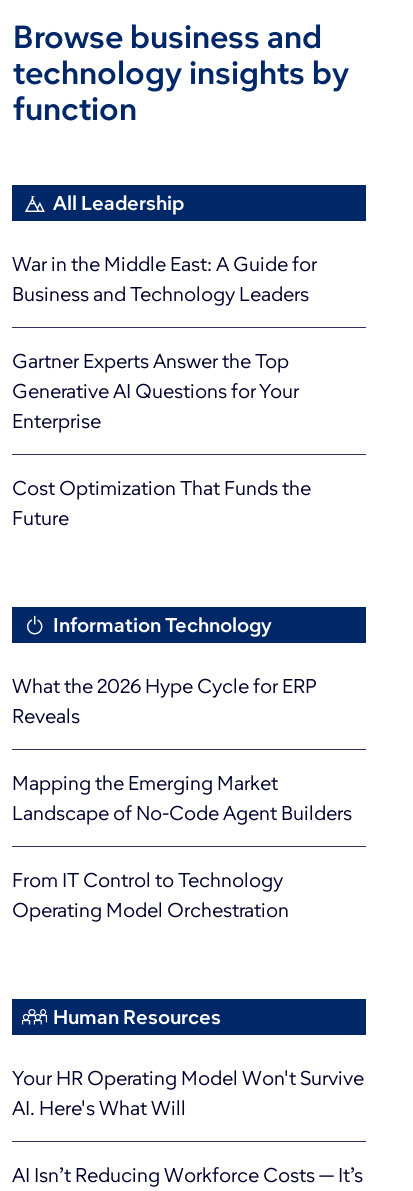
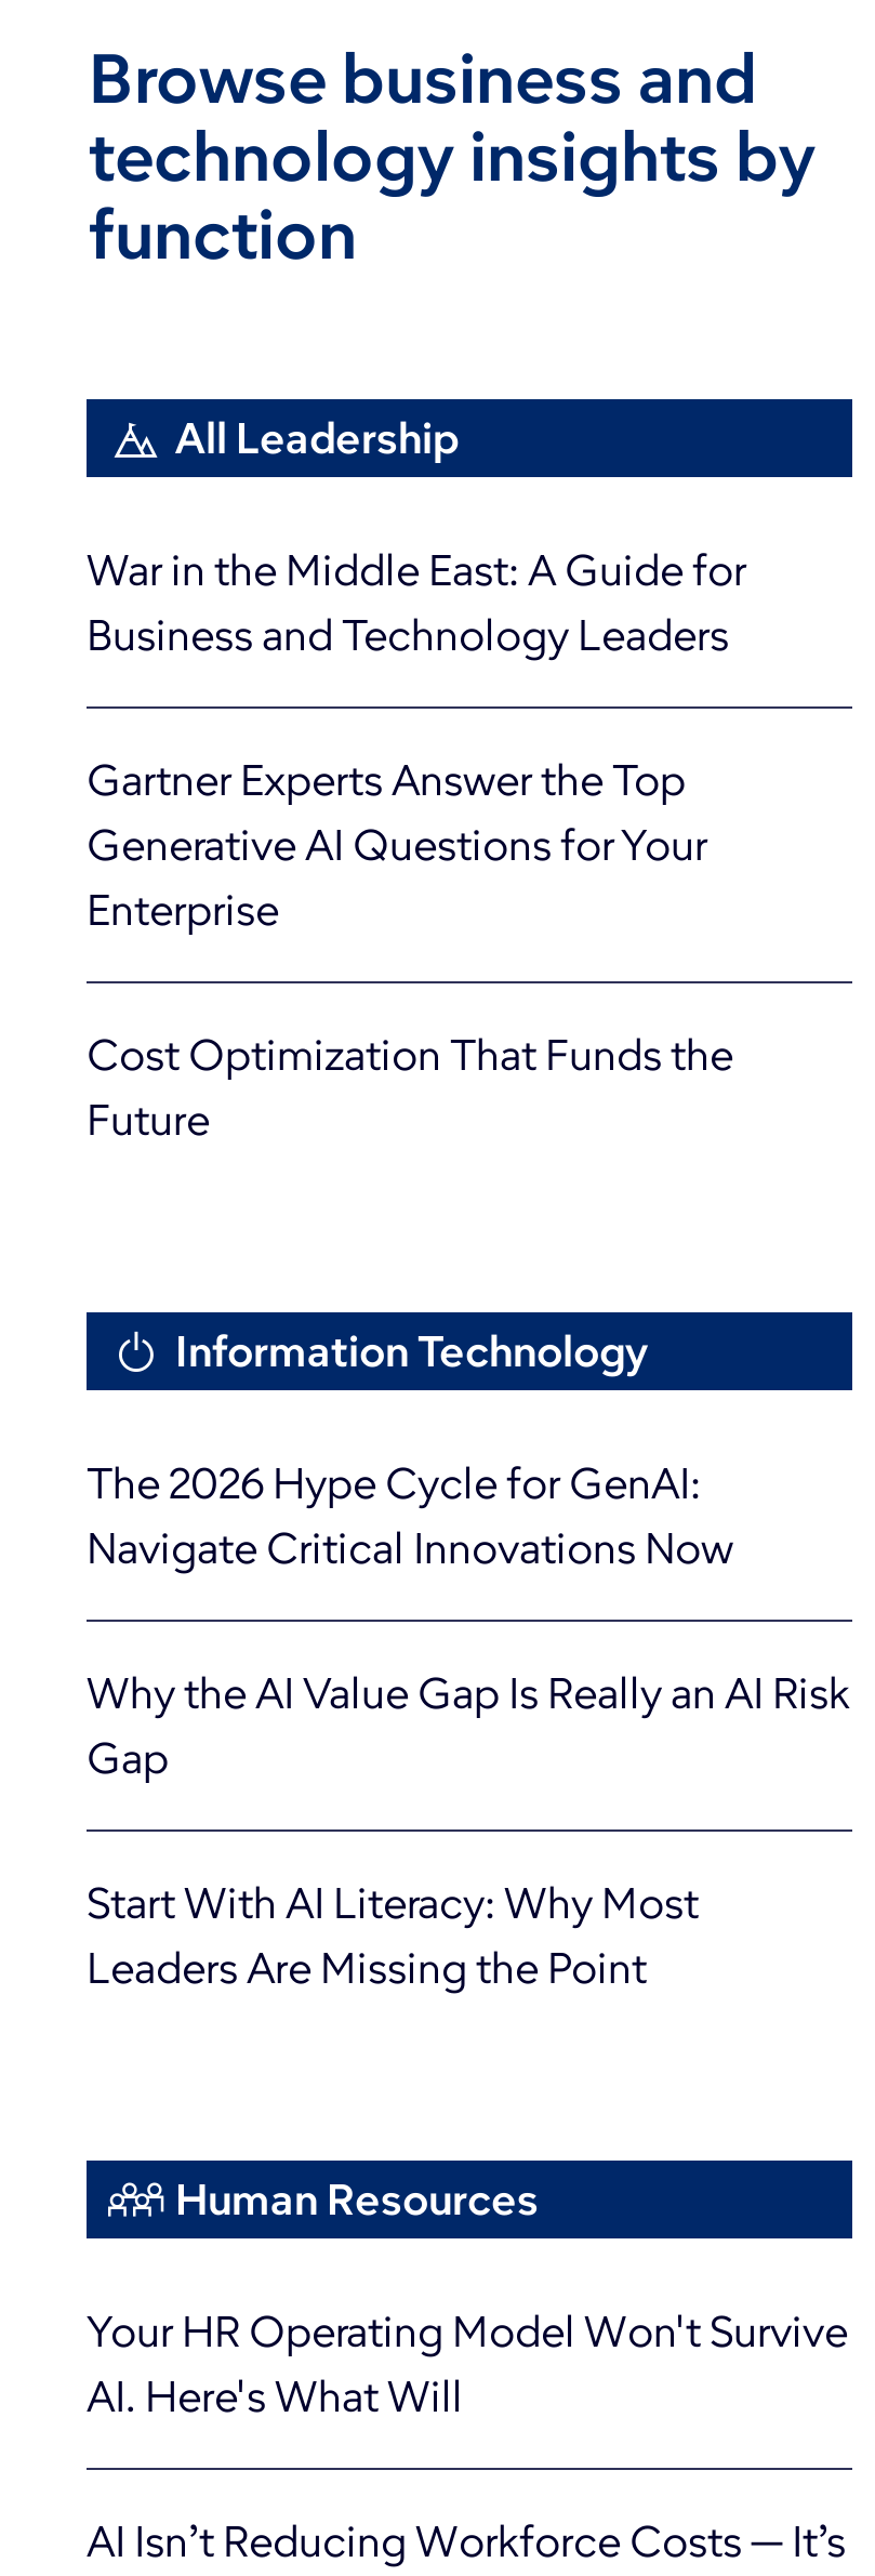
[12,674,317,728] What the 2026 Hype Cycle for ERP | Reveals -> [87,1458,733,1575] The 2026 Hype Cycle for GenAI: | Navigate Critical Innovations Now
[12,771,352,825] Mapping the Emerging Market | Landscape of No-Code Agent Builders -> [87,1668,850,1785] Why the AI Value Gap Is Really an AI Risk | Gap
[12,868,289,922] From IT Control to Technology | Operating Model Orchestration -> [87,1878,699,1995] Start With AI Literacy: Why Most | Leaders Are Missing the Point

